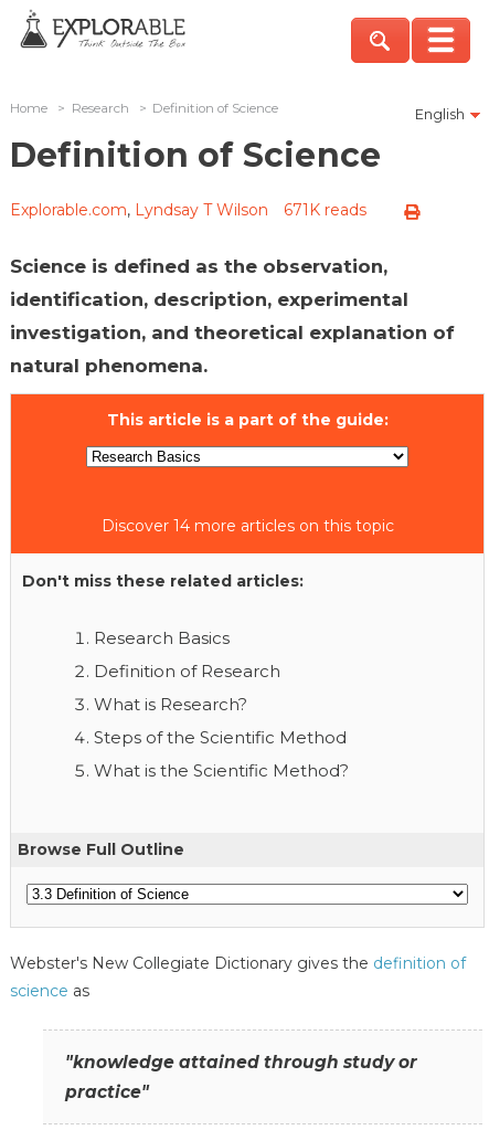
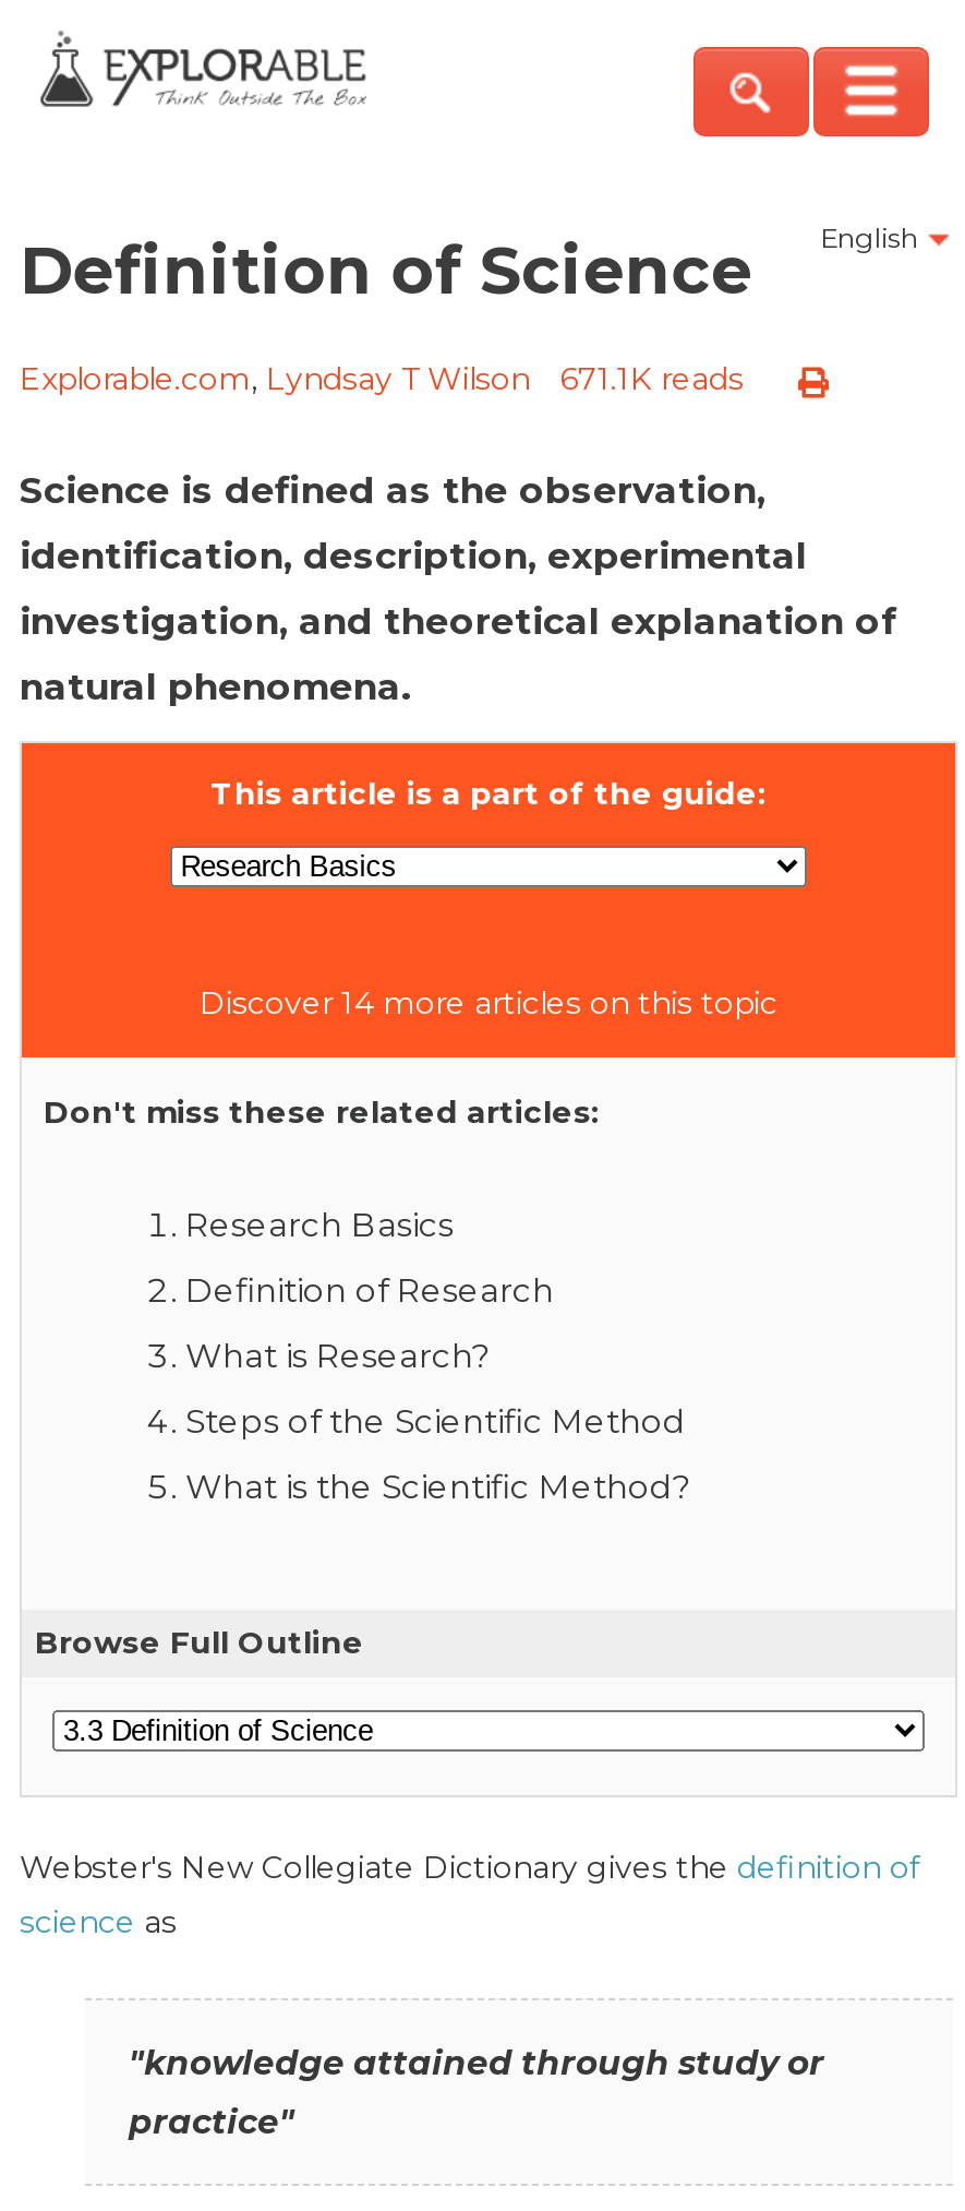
[10,100,279,116] Home > Research > Definition of Science -> none
[10,200,366,220] Explorable.com, Lyndsay T Wilson 671K reads -> [20,359,744,398] Explorable.com, Lyndsay T Wilson 671.1K reads

